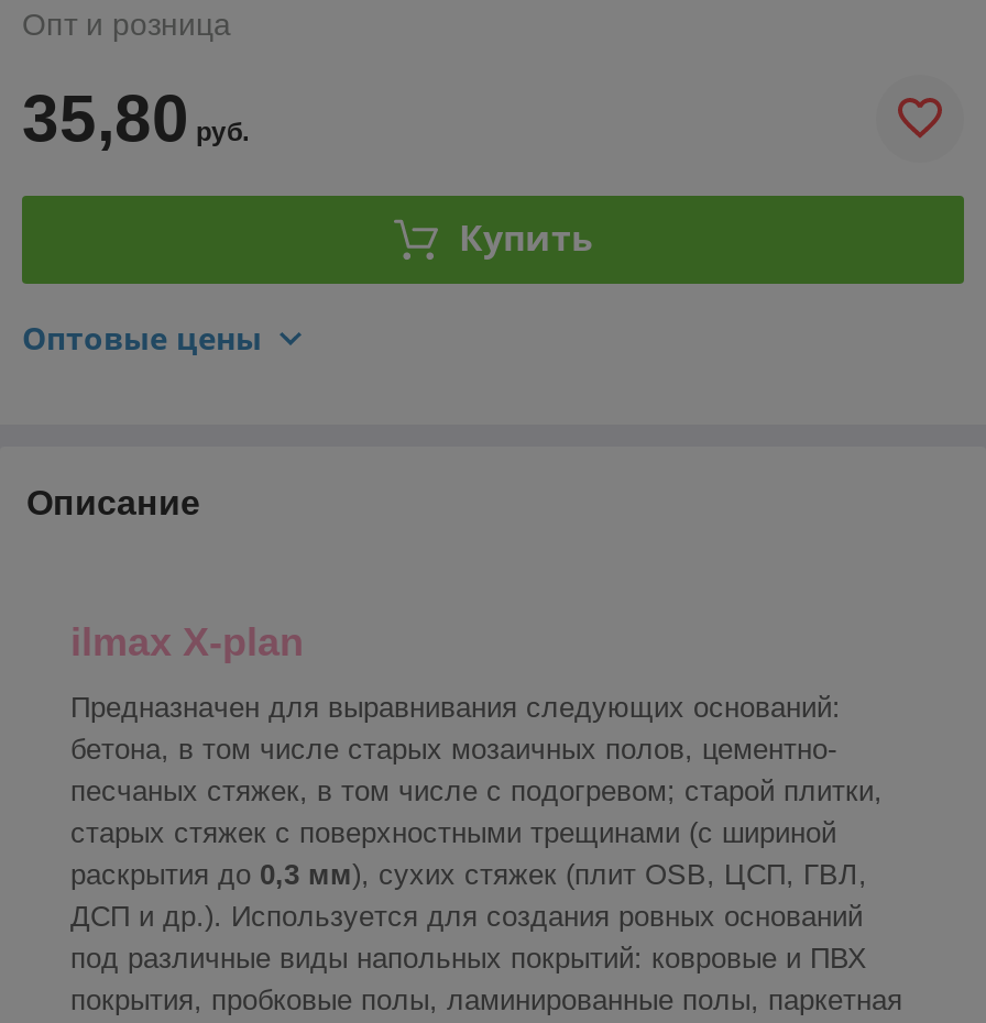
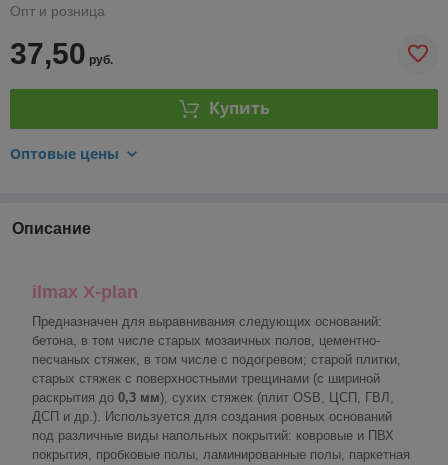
[22,81,249,154] 35,80руб. -> [10,37,113,70] 37,50руб.

